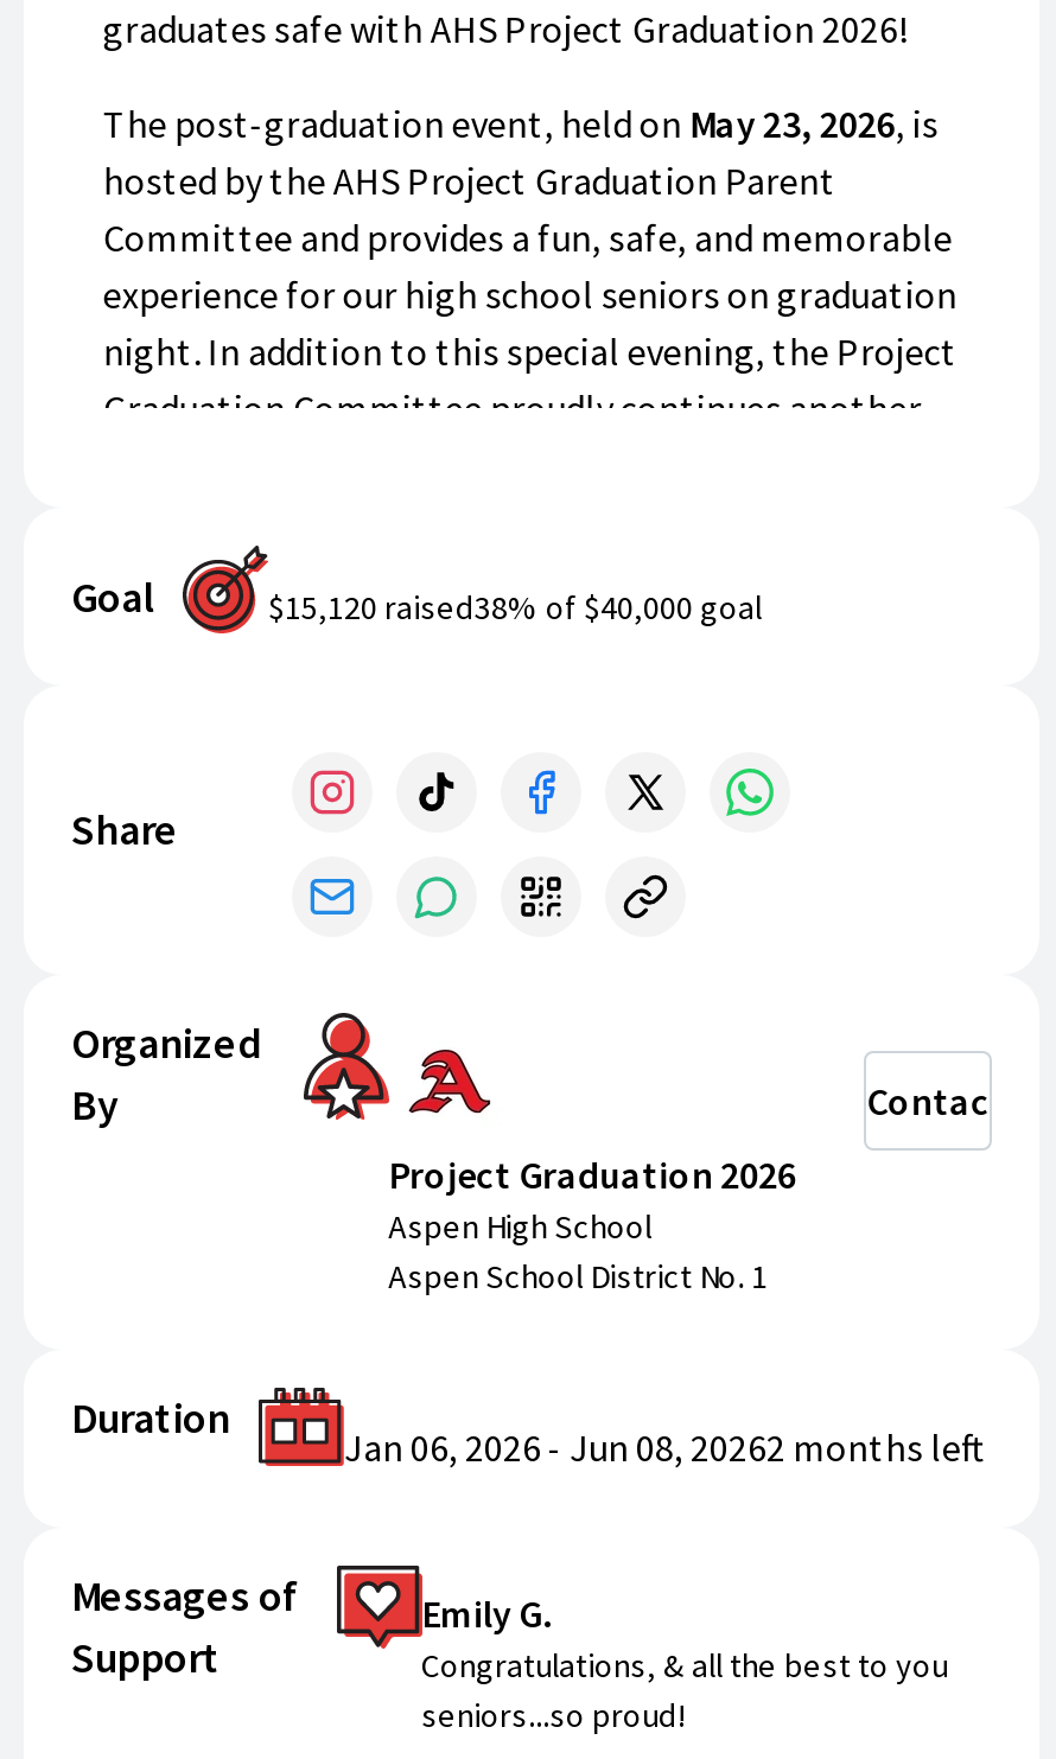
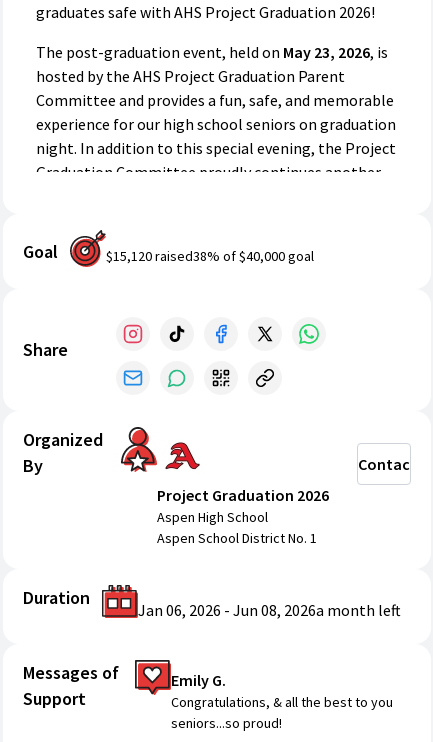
[344,1423,985,1471] Jan 06, 2026 - Jun 08, 20262 months left -> [138,600,401,620] Jan 06, 2026 - Jun 08, 2026a month left

